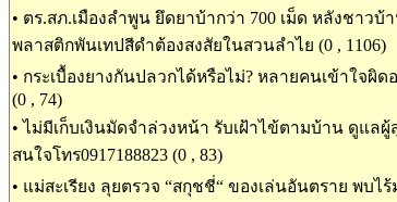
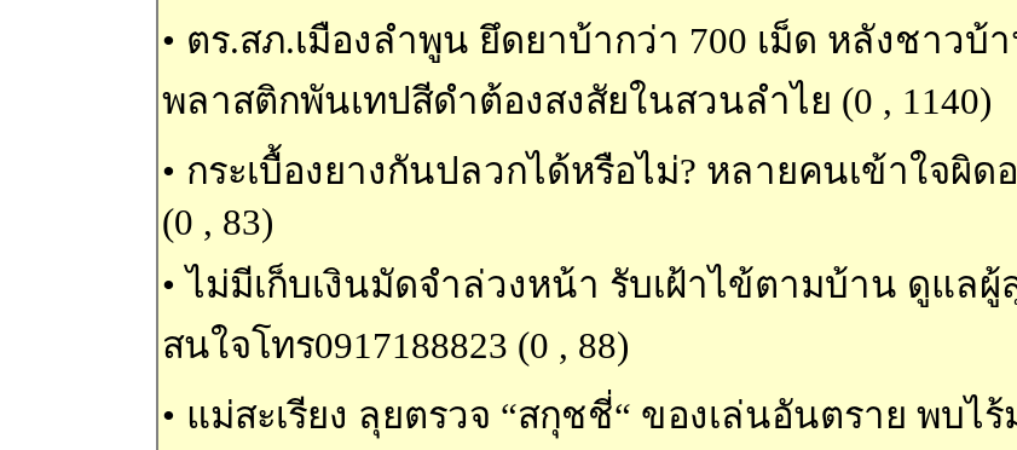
[11,36,386,54] พลาสติกพันเทปสีดำต้องสงสัยในสวนลำไย (0 , 1106) -> [162,79,992,120] พลาสติกพันเทปสีดำต้องสงสัยในสวนลำไย (0 , 1140)
[11,90,62,108] (0 , 74) -> [162,200,273,241] (0 , 83)
[11,145,222,164] สนใจโทร0917188823 (0 , 83) -> [162,323,629,365] สนใจโทร0917188823 (0 , 88)

